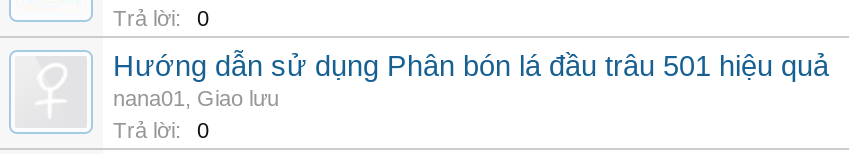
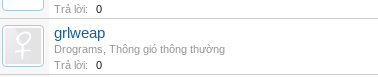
[113,50,829,110] Hướng dẫn sử dụng Phân bón lá đầu trâu 501 hiệu quả | nana01, Giao lưu -> [54,25,225,55] grlweap | Drograms, Thông gió thông thường

